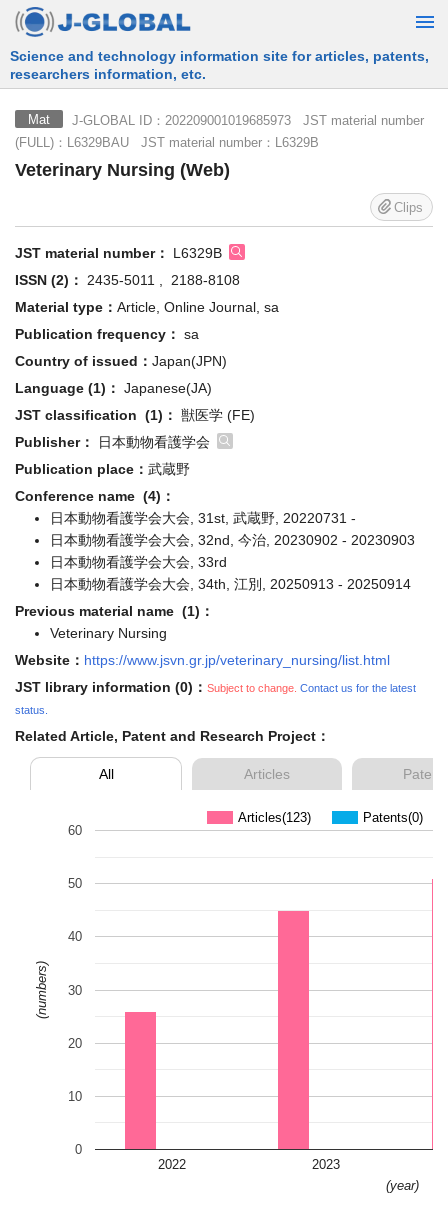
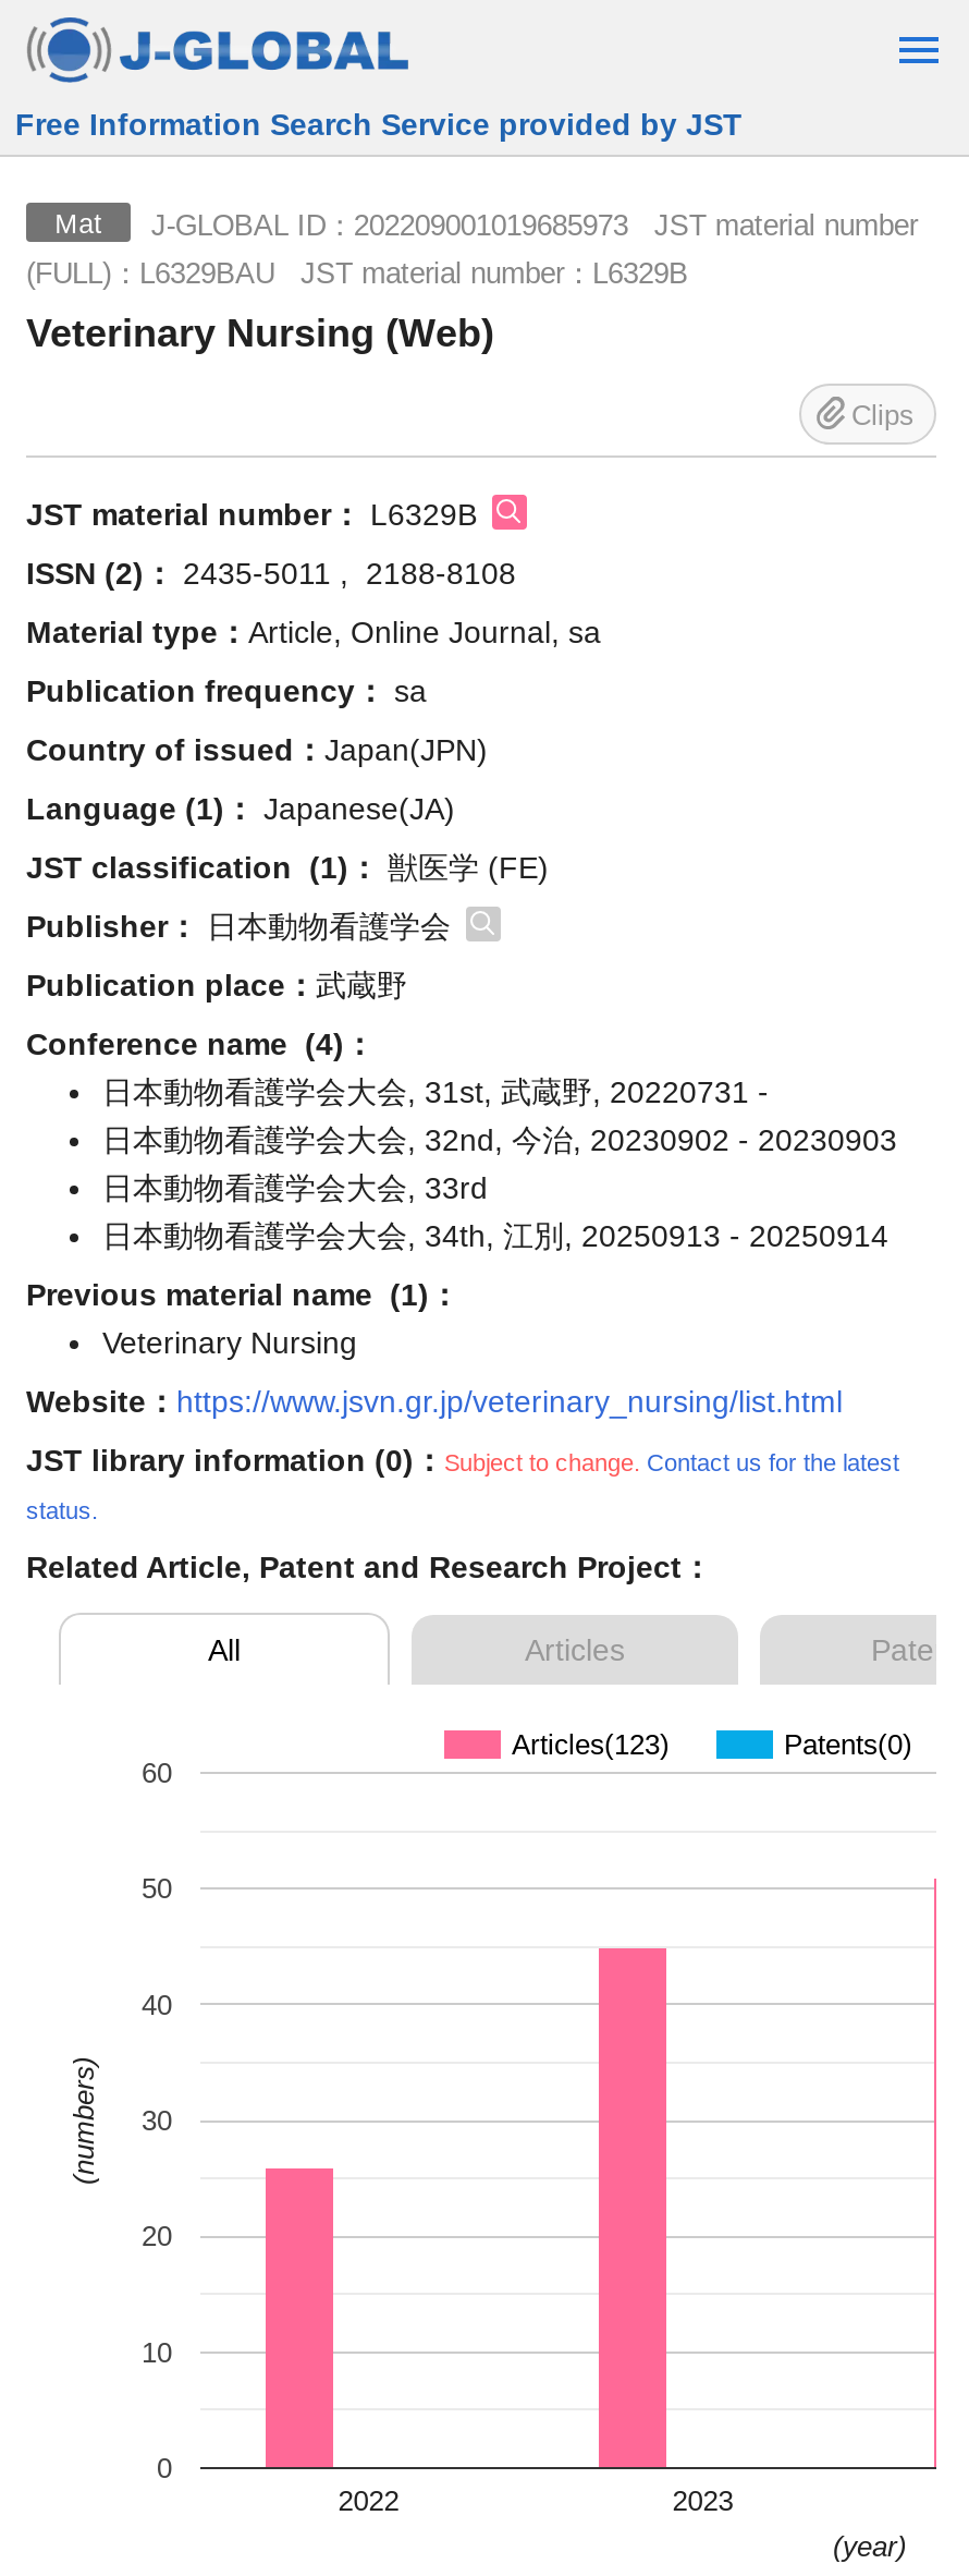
[10,48,429,82] Science and technology information site for articles, patents, | researchers information, etc. -> [15,107,743,142] Free Information Search Service provided by JST

